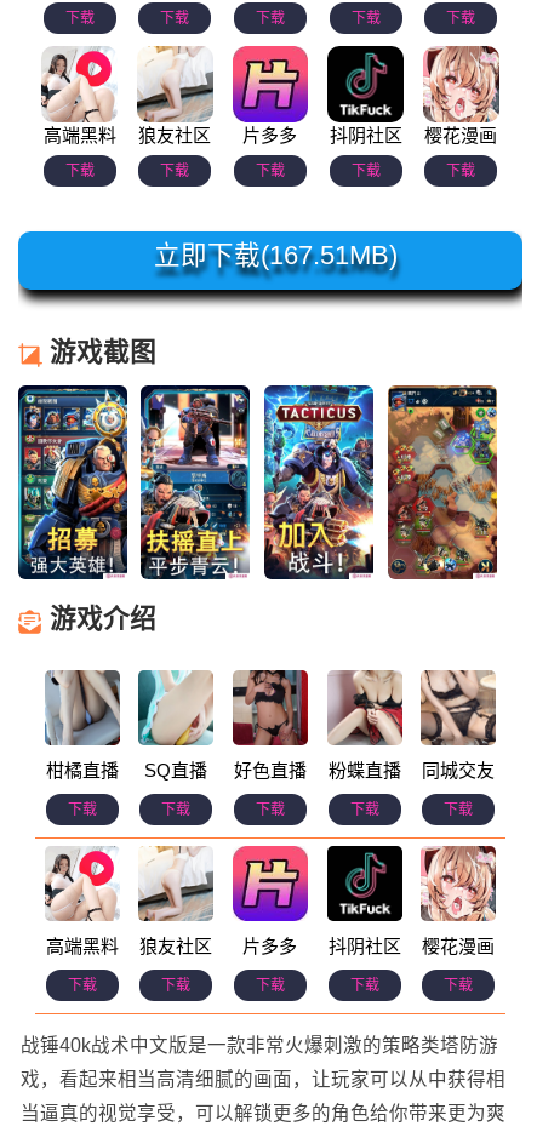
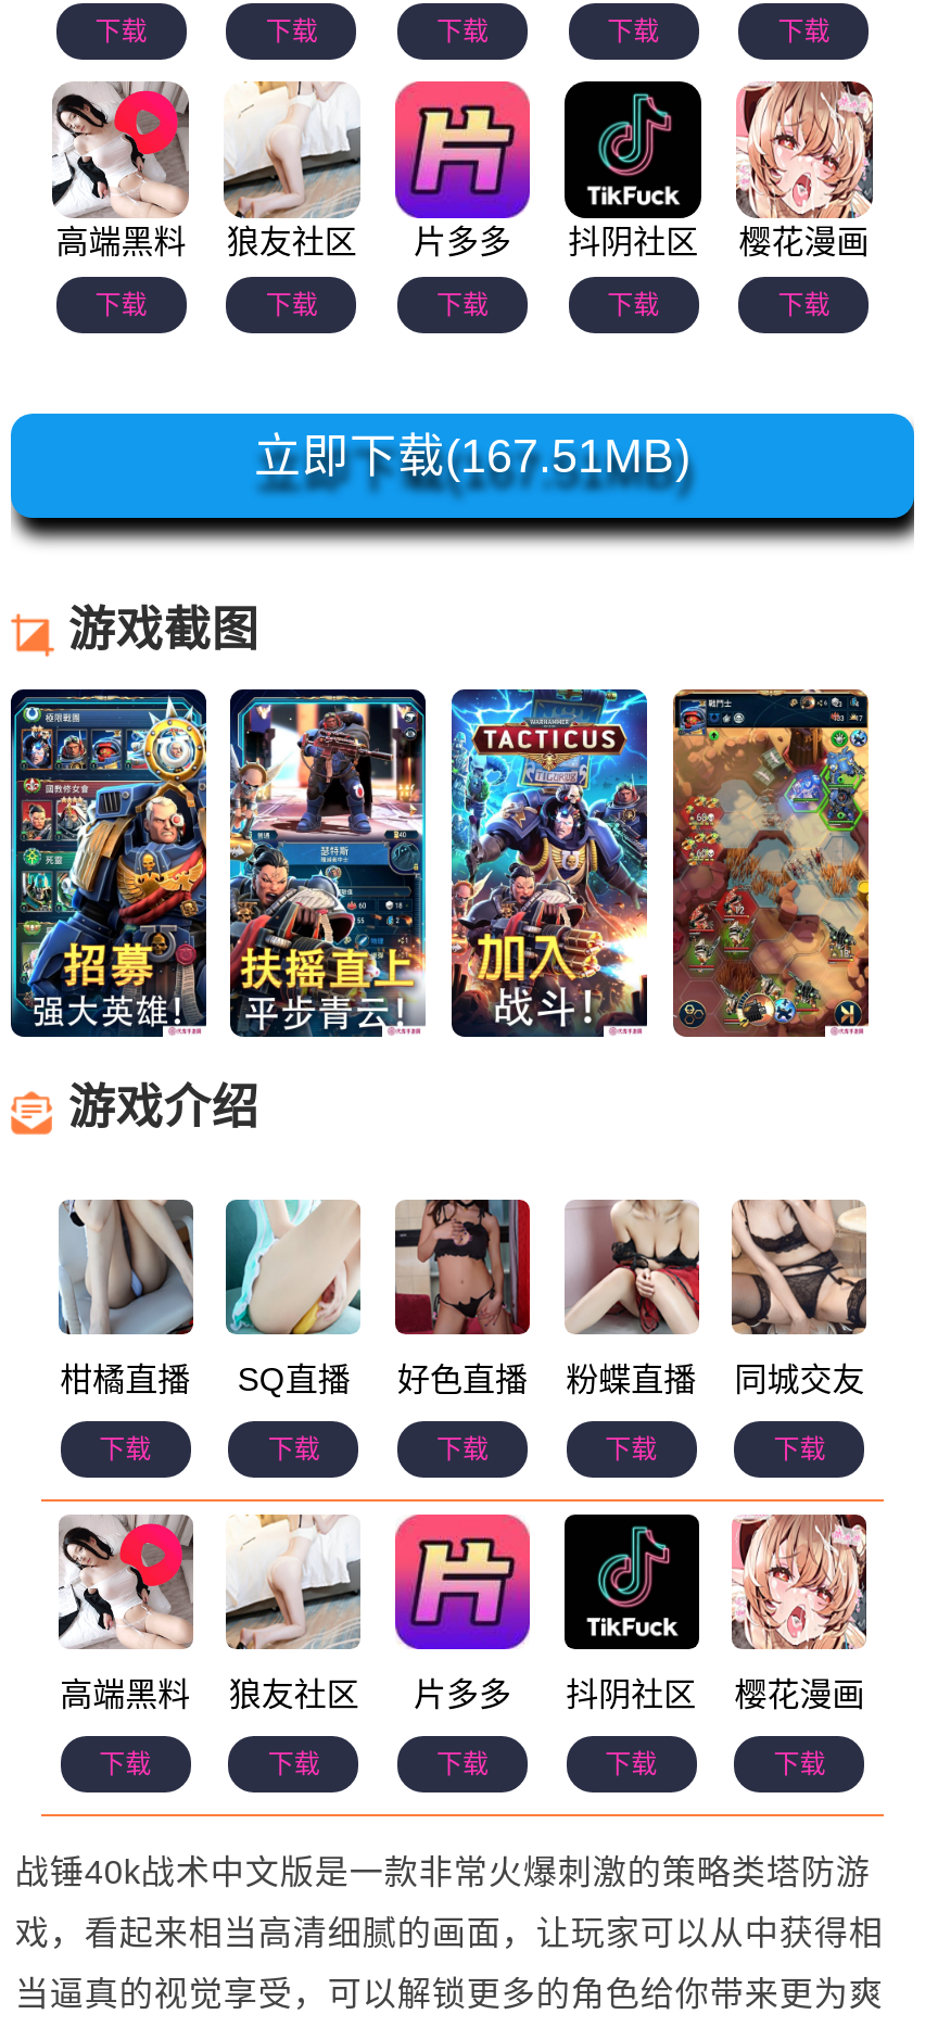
[40,47,118,122] [image] -> [50,81,191,218] [image]
[44,847,120,921] [image] -> [56,1515,195,1649] [image]

